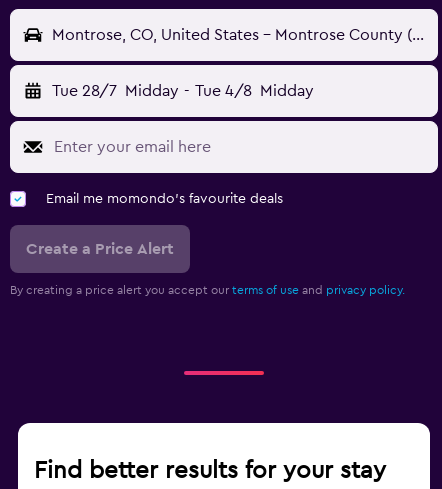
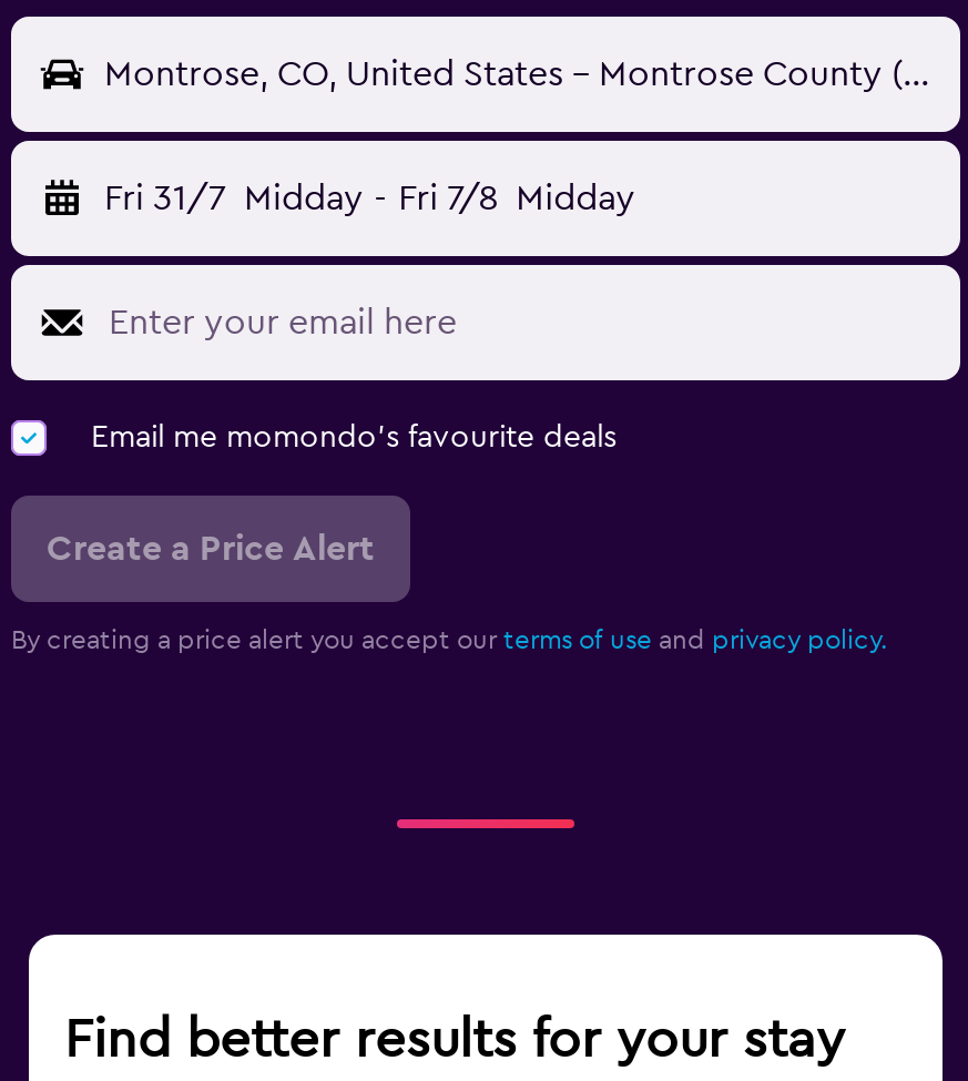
[52,83,314,99] Tue 28/7 Midday - Tue 4/8 Midday -> [104,182,636,217] Fri 31/7 Midday - Fri 7/8 Midday

